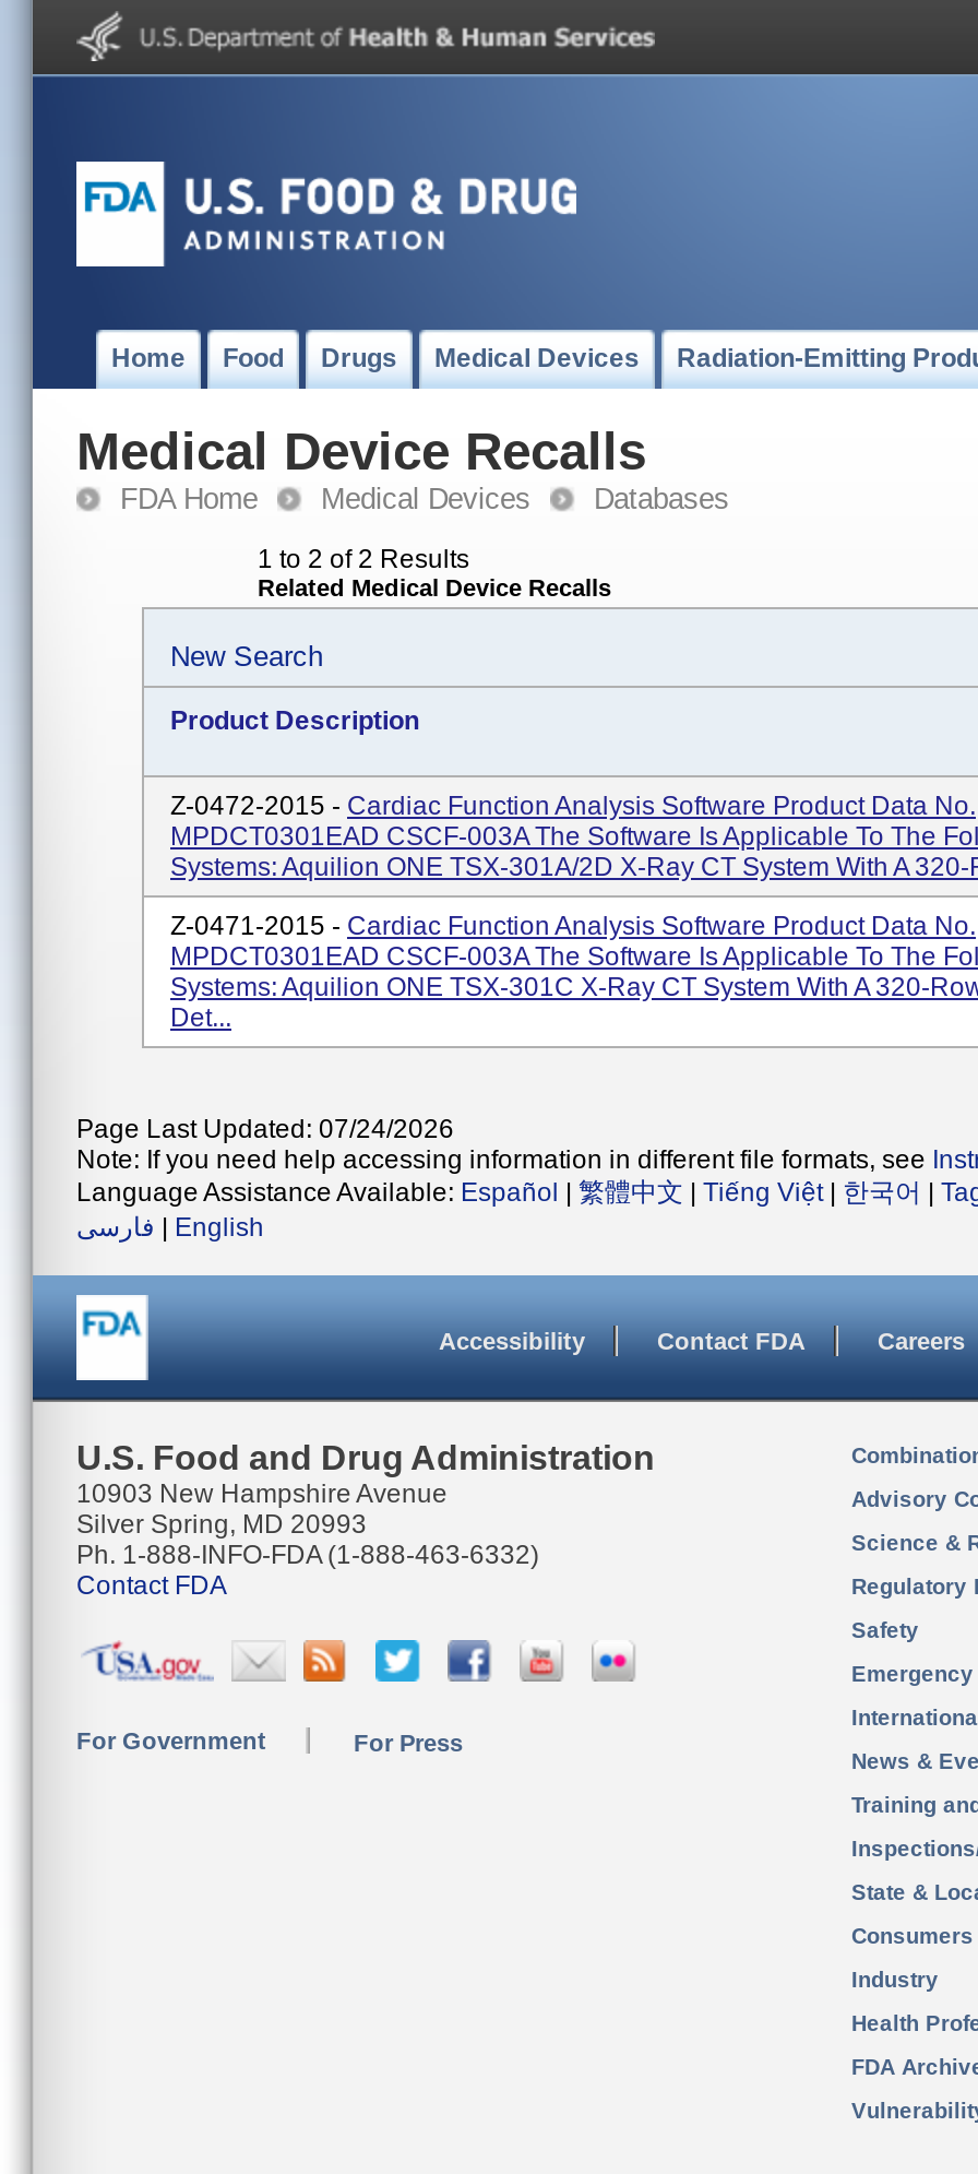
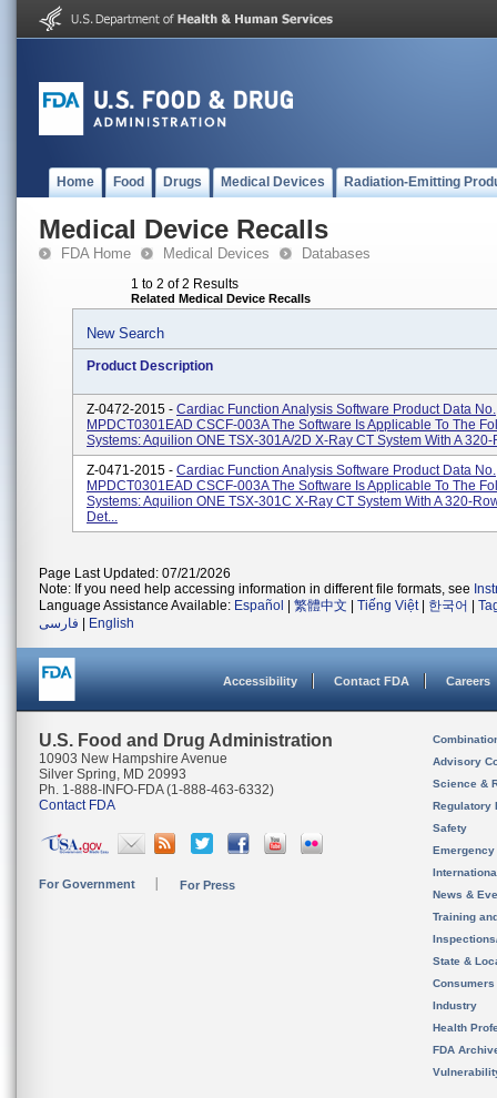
[76,1114,454,1144] Page Last Updated: 07/24/2026 -> [39,566,231,581] Page Last Updated: 07/21/2026

